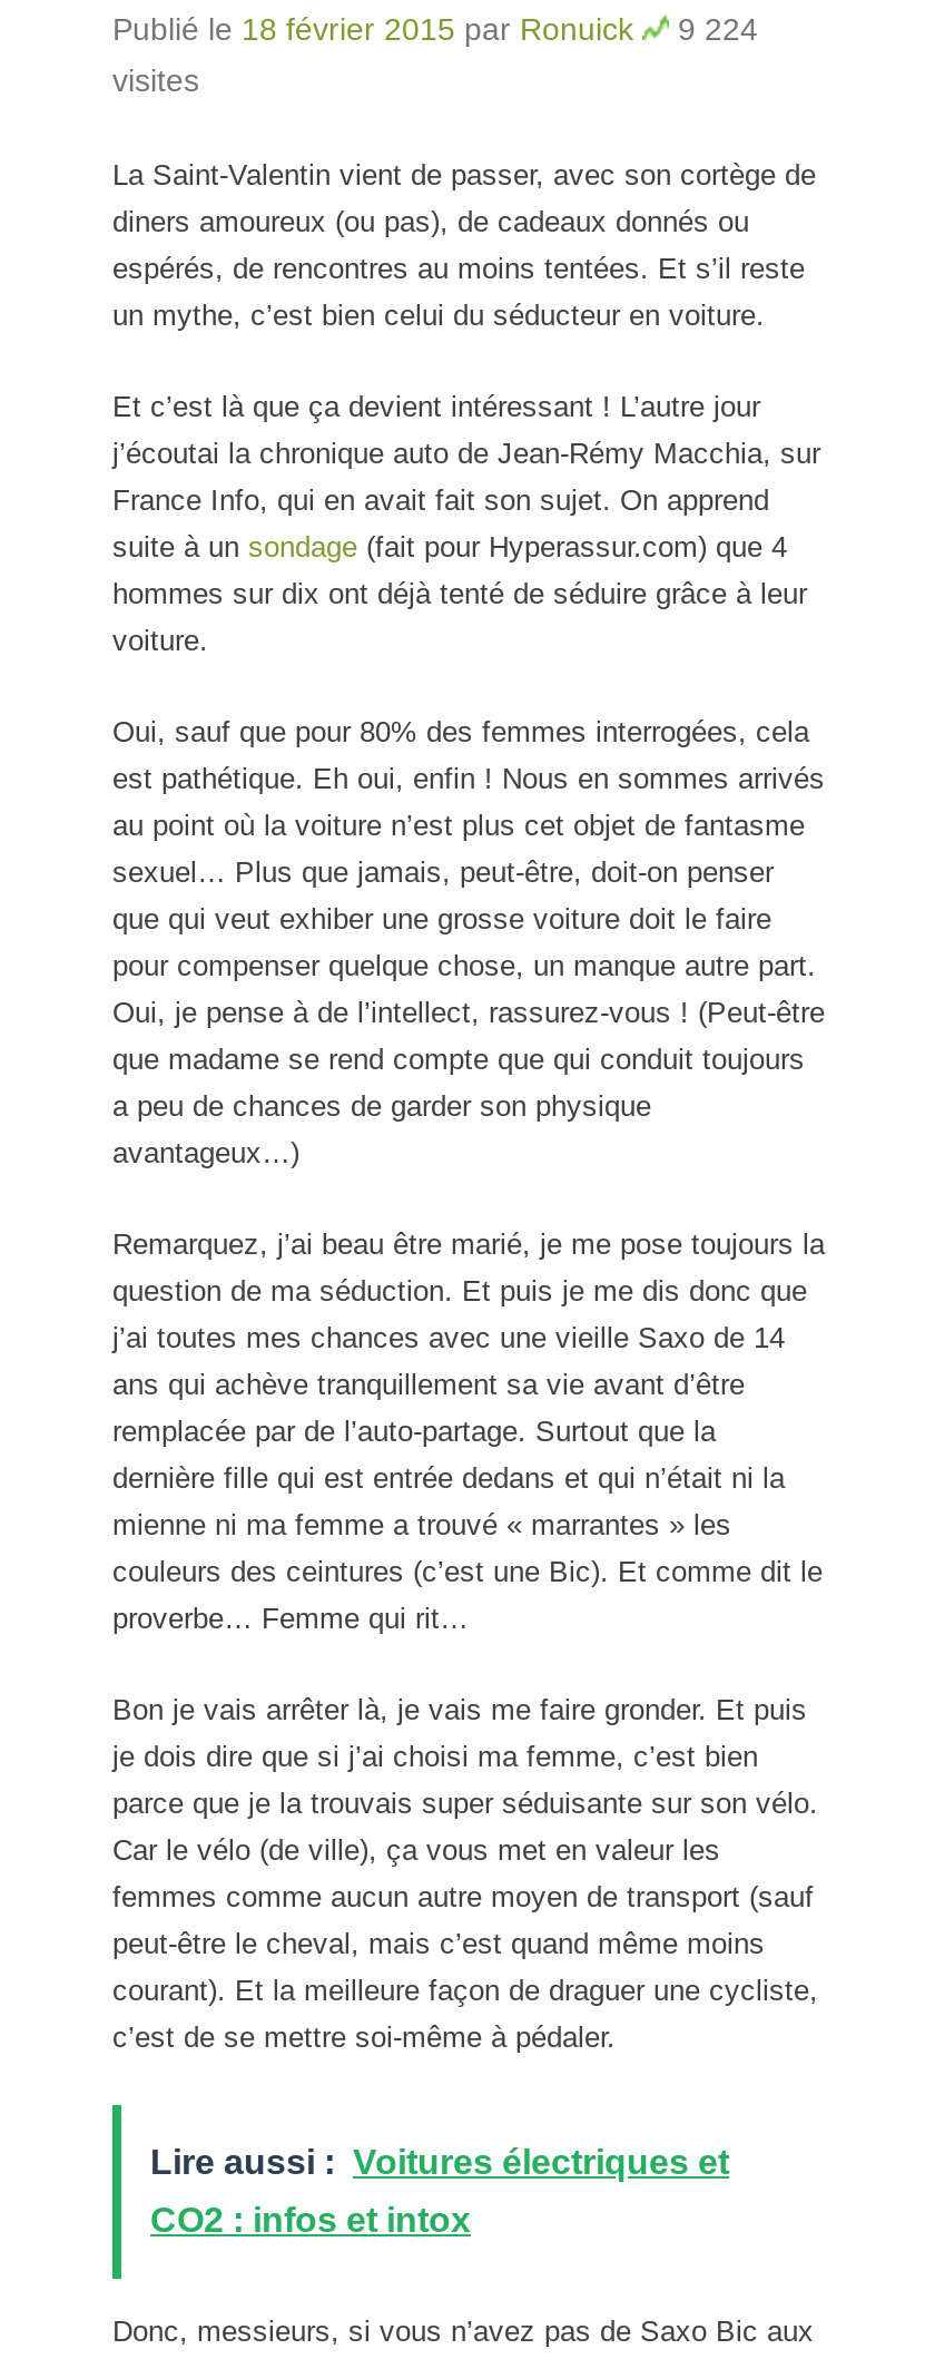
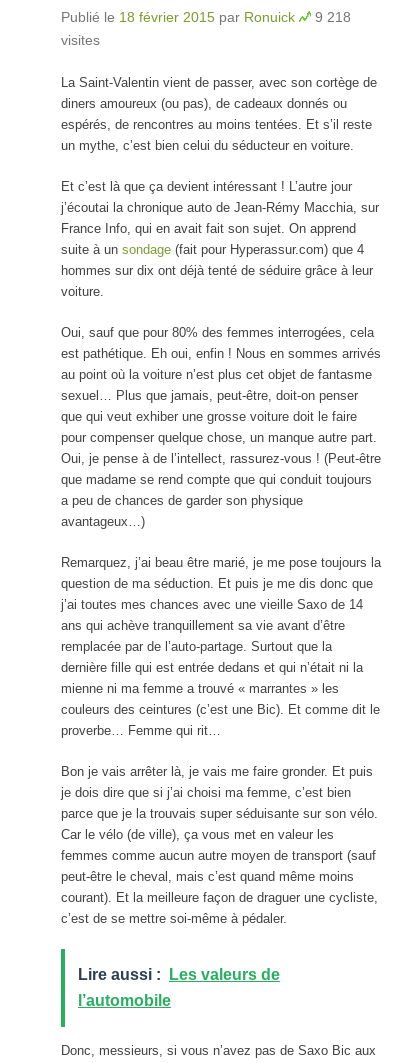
[112,12,758,47] Publié le 18 février 2015 par Ronuick 9 224 -> [61,9,351,25] Publié le 18 février 2015 par Ronuick 9 218
[150,2143,729,2181] Lire aussi : Voitures électriques et -> [78,966,280,983] Lire aussi : Les valeurs de
[150,2201,471,2239] CO2 : infos et intox -> [78,992,171,1009] l’automobile

